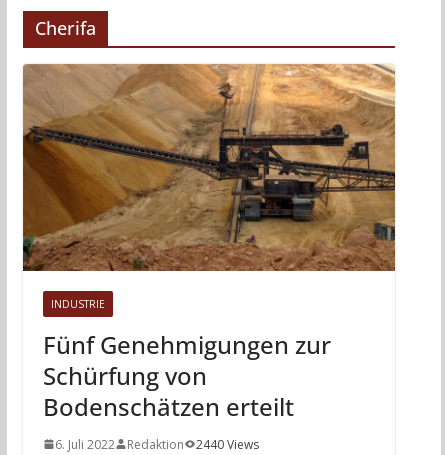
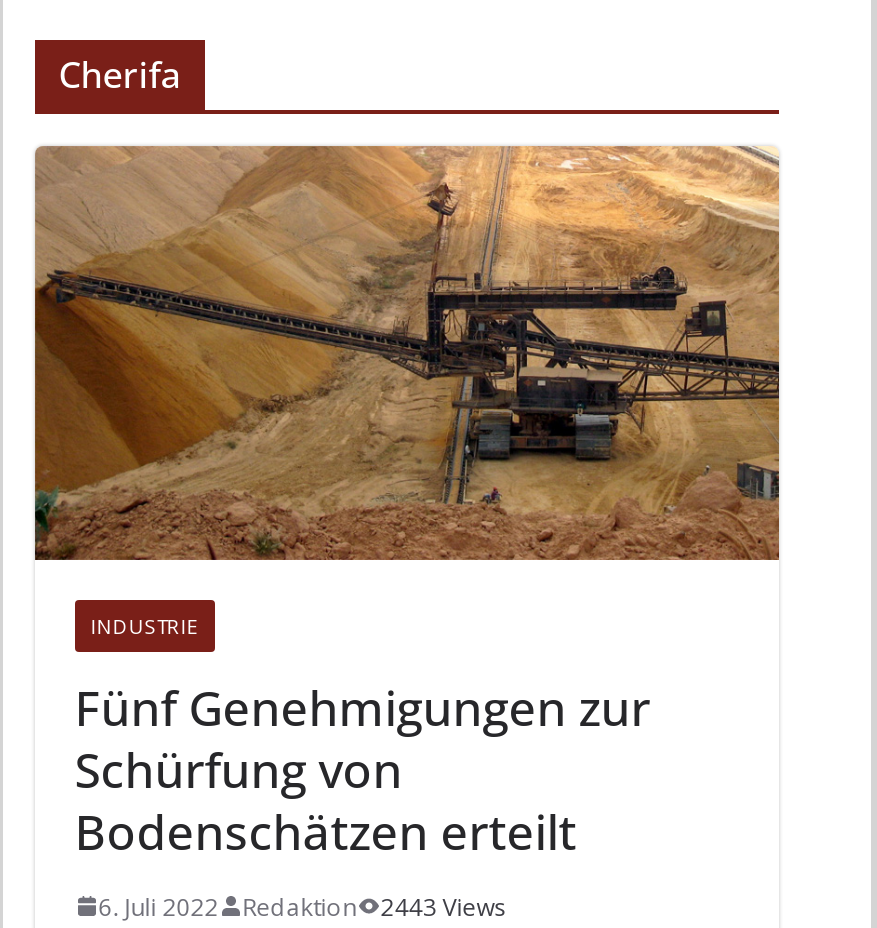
[55,436,259,453] 6. Juli 2022 Redaktion 2440 Views -> [98,890,506,924] 6. Juli 2022 Redaktion 2443 Views

